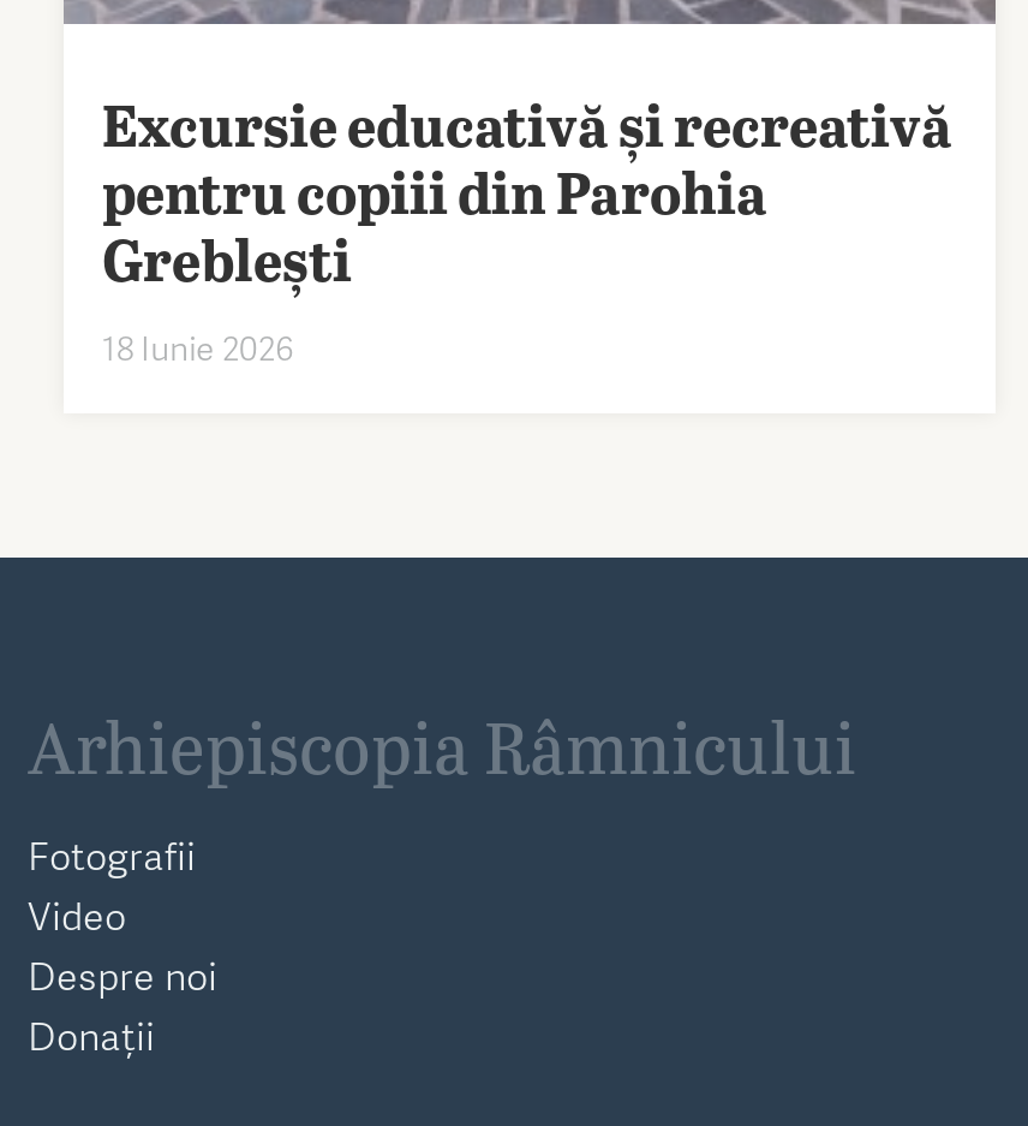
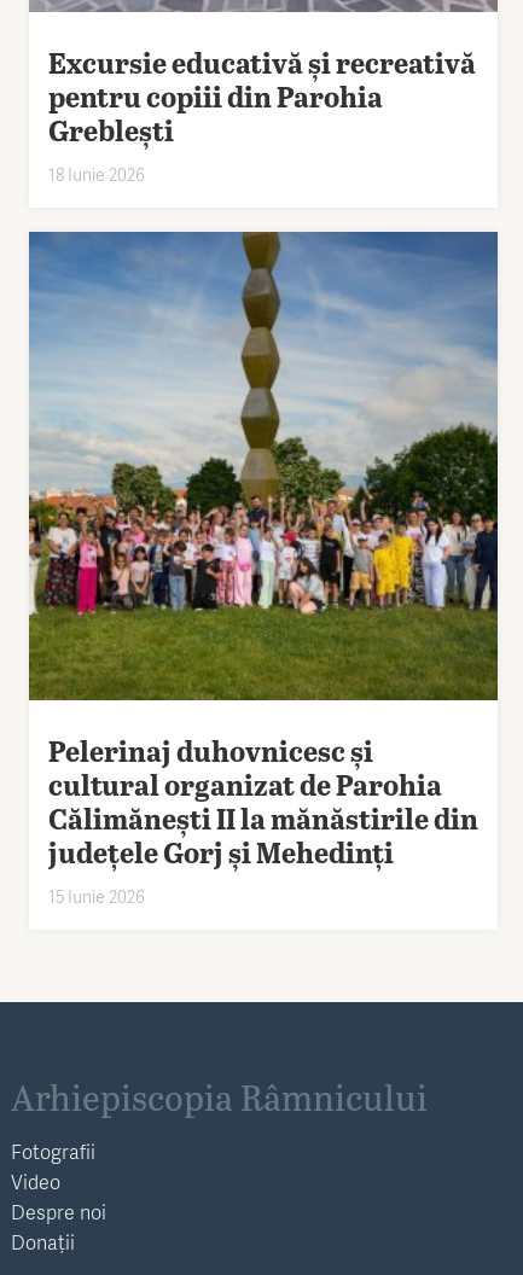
none -> [29,231,499,908] [image] | Pelerinaj duhovnicesc și | cultural organizat de Parohia | Călimănești II la mănăstirile din | județele Gorj și Mehedinți | 15 Iunie 2026

